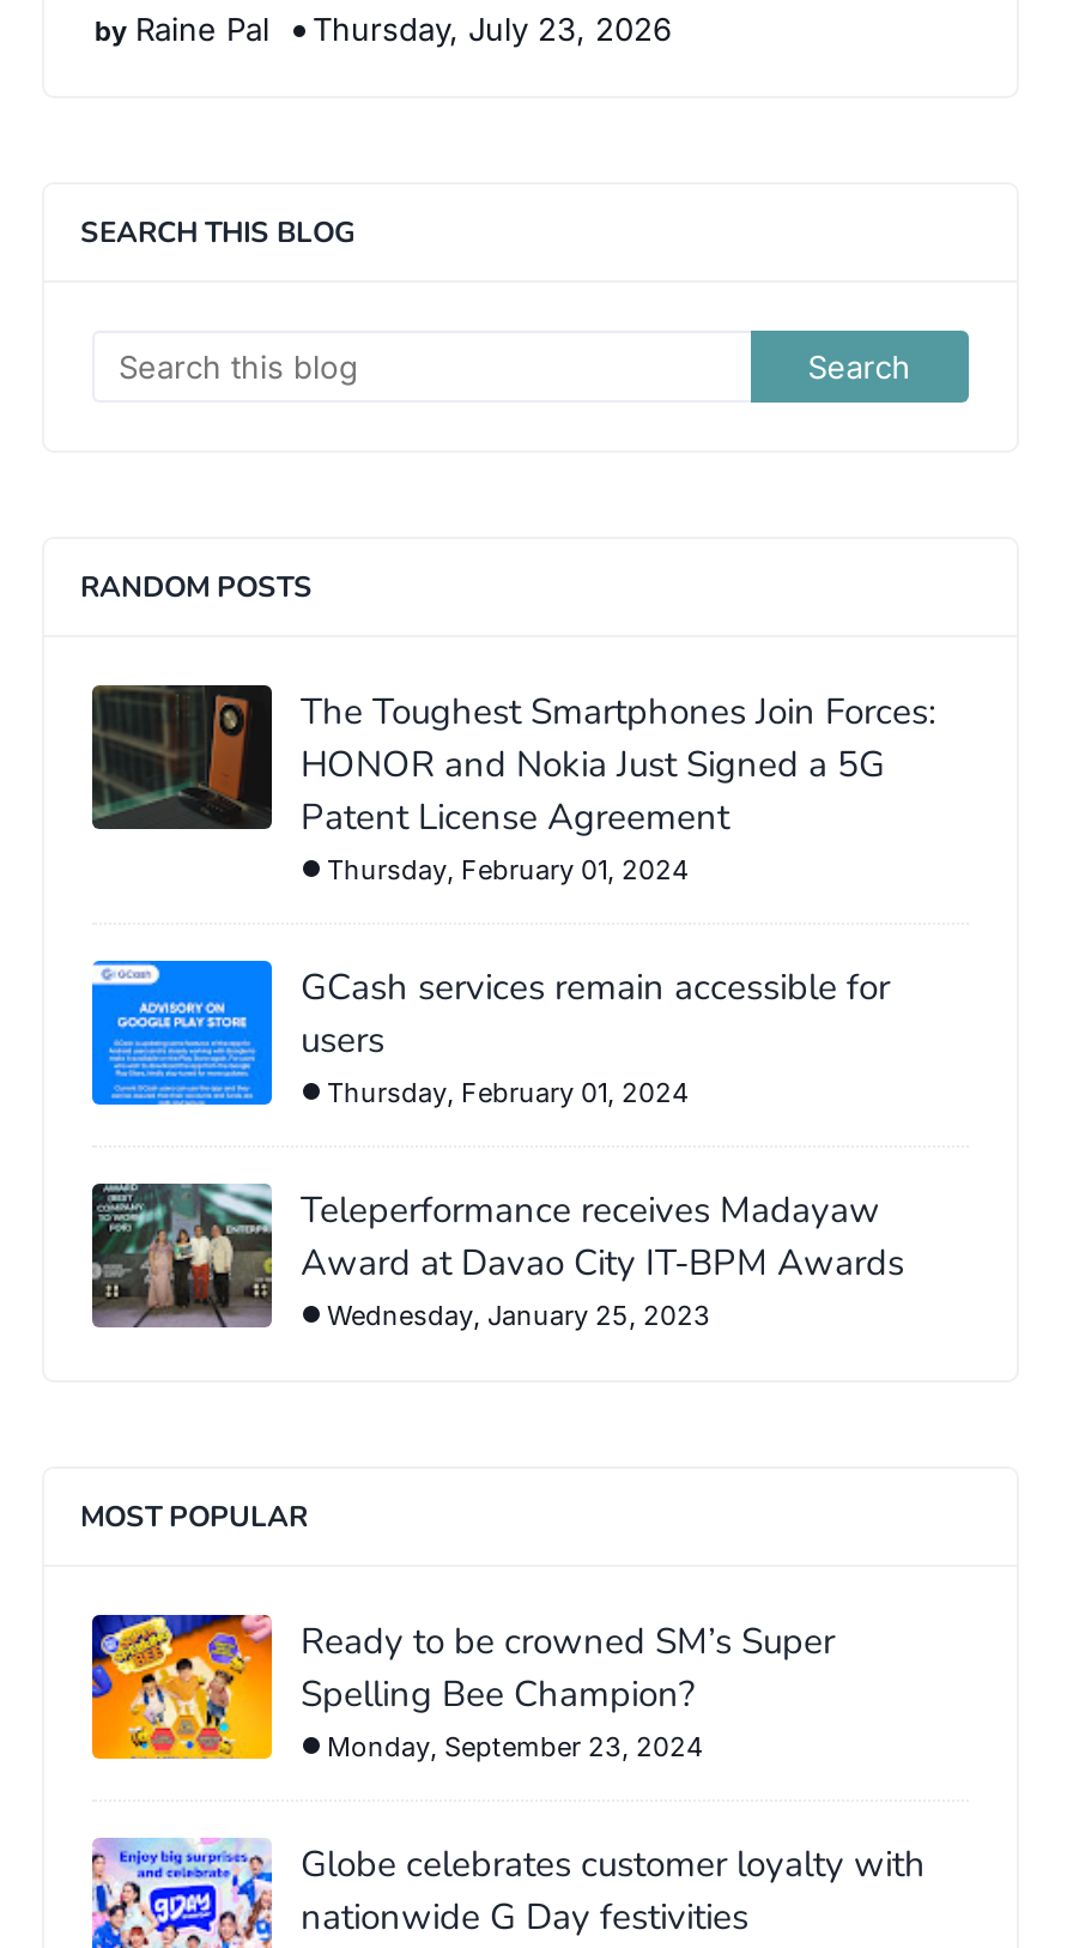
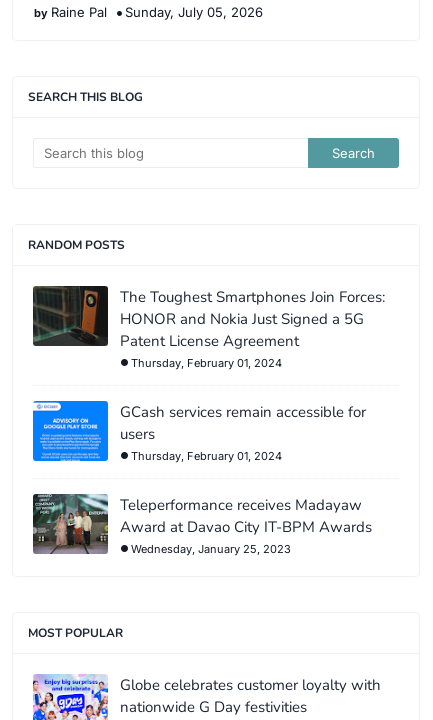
[313,9,672,47] Thursday, July 23, 2026 -> [125,4,263,20] Sunday, July 05, 2026
[90,1613,835,1763] [image] | Ready to be crowned SM’s Super | Spelling Bee Champion? | Monday, September 23, 2024 -> none

